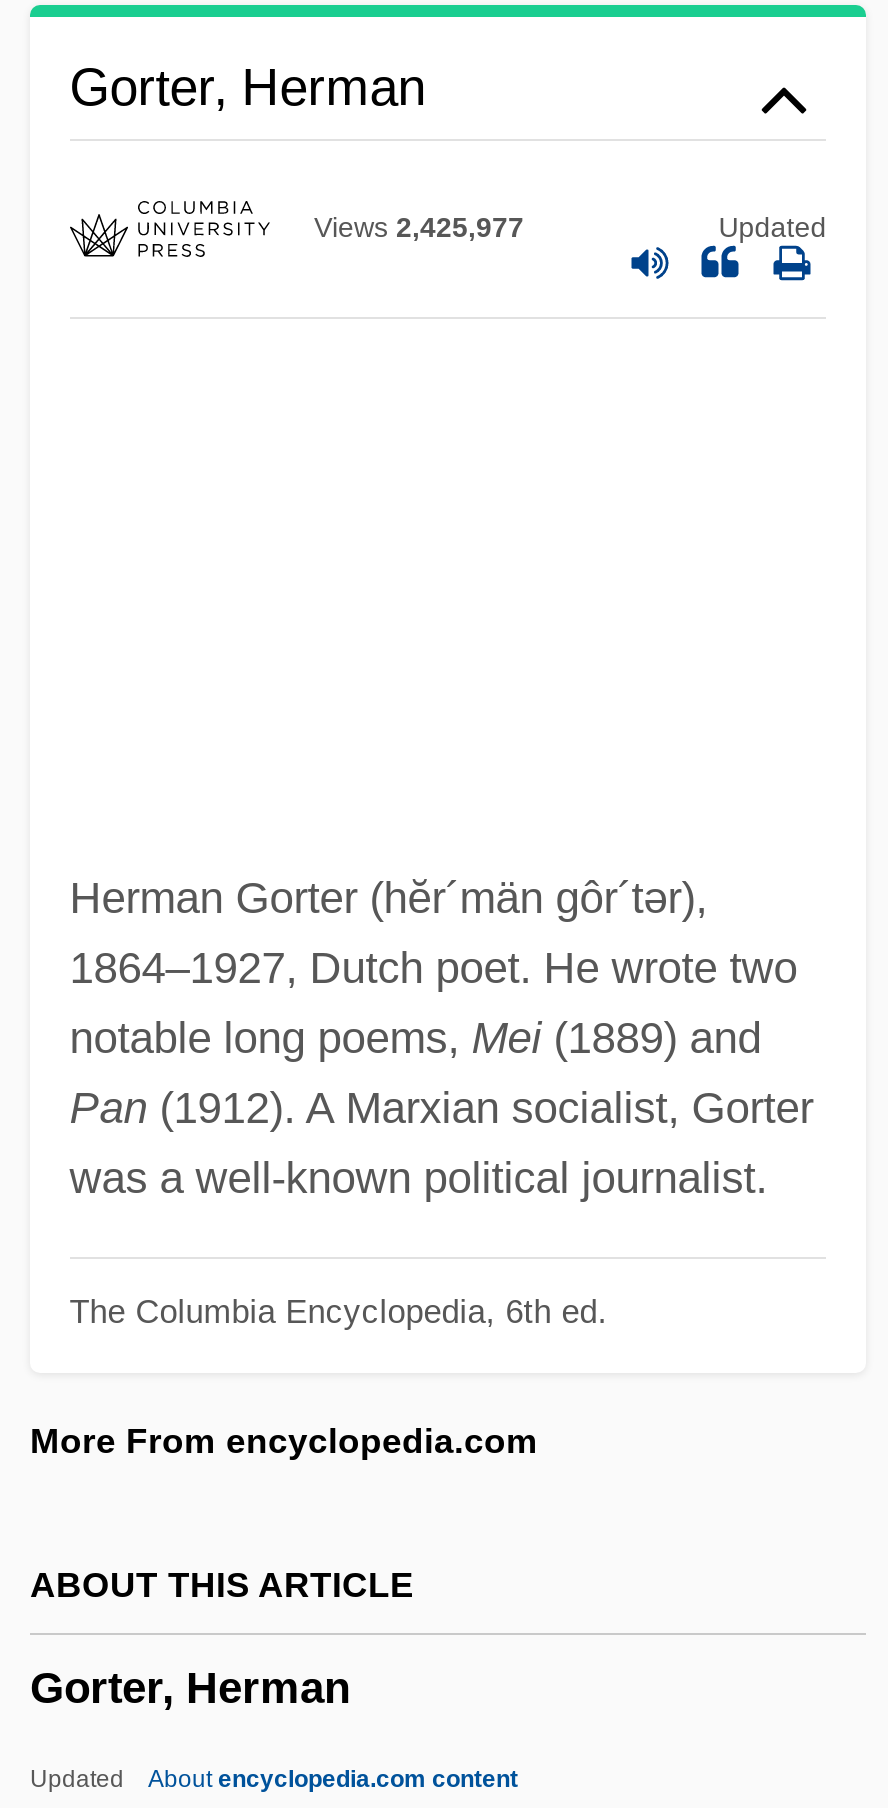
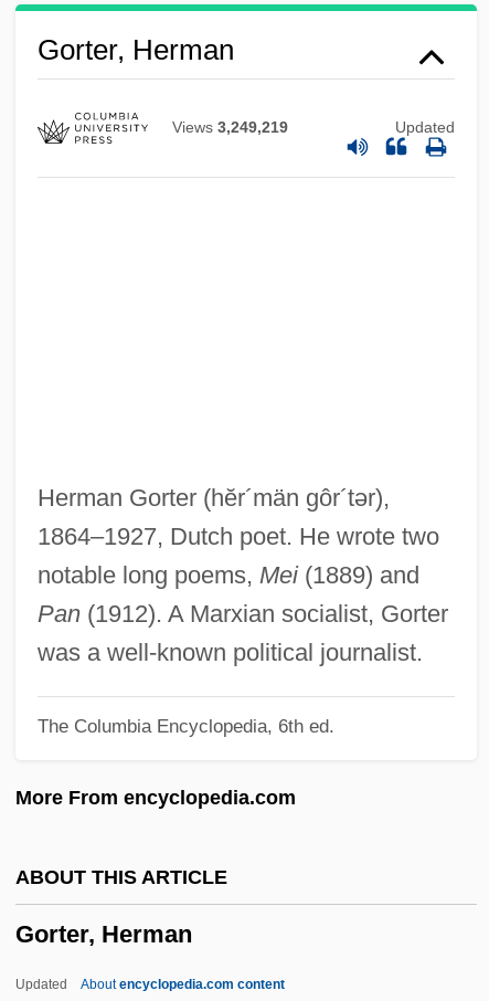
[314,212,524,244] Views 2,425,977 -> [172,119,288,136] Views 3,249,219

